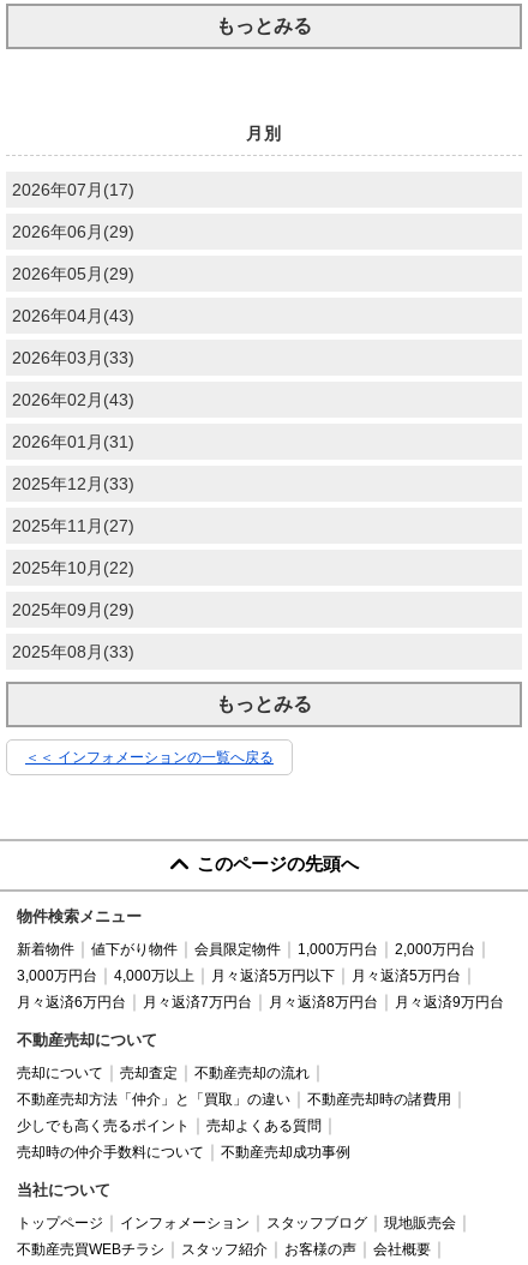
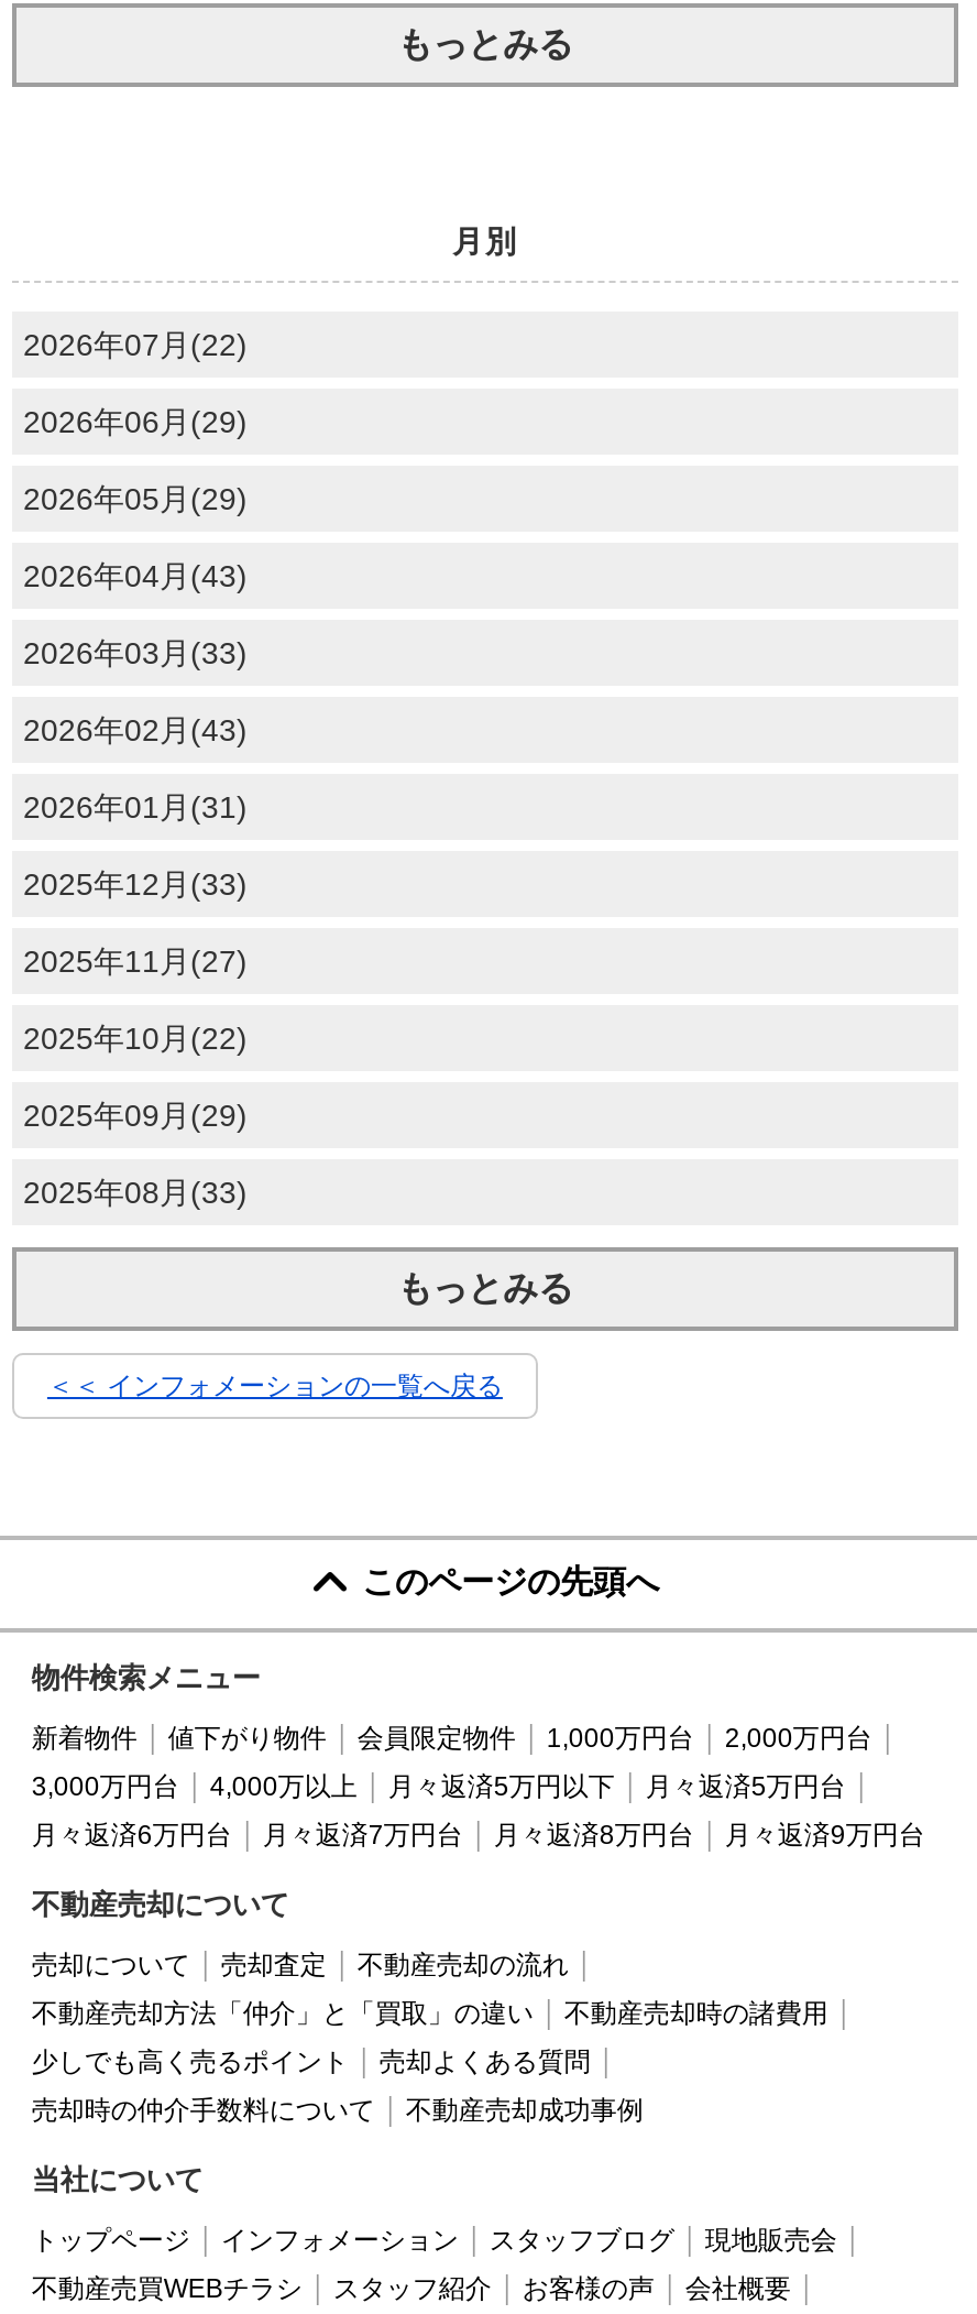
[12,179,134,199] 2026年07月(17) -> [23,326,248,361] 2026年07月(22)

